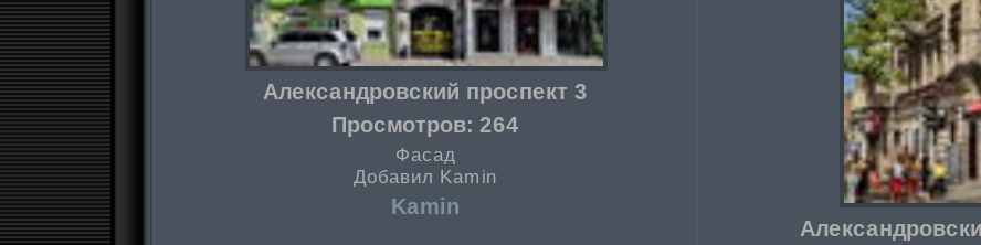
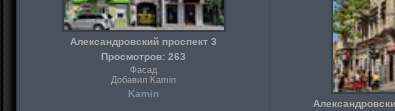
[331,113,519,137] Просмотров: 264 -> [101,51,186,62] Просмотров: 263

